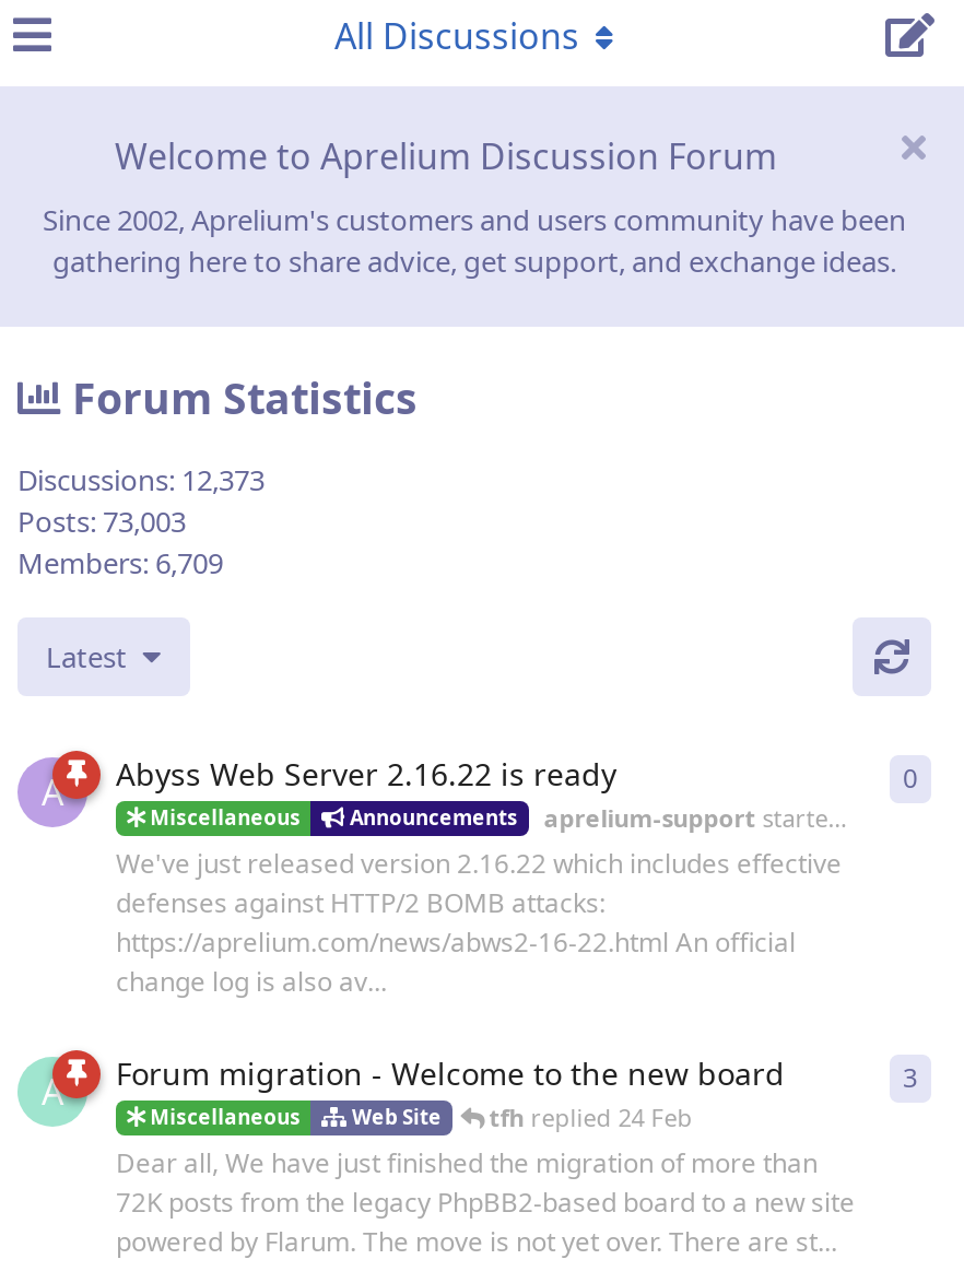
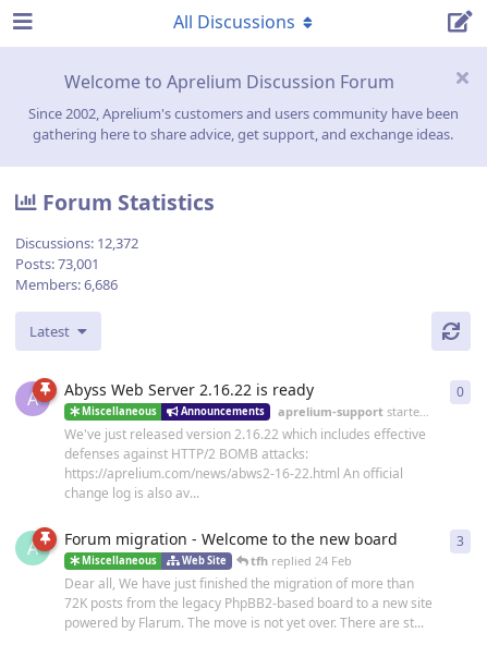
[17,461,264,500] Discussions: 12,373 -> [15,233,138,253] Discussions: 12,372
[17,502,186,541] Posts: 73,003 -> [15,254,99,274] Posts: 73,001
[17,544,223,583] Members: 6,709 -> [15,275,118,294] Members: 6,686

